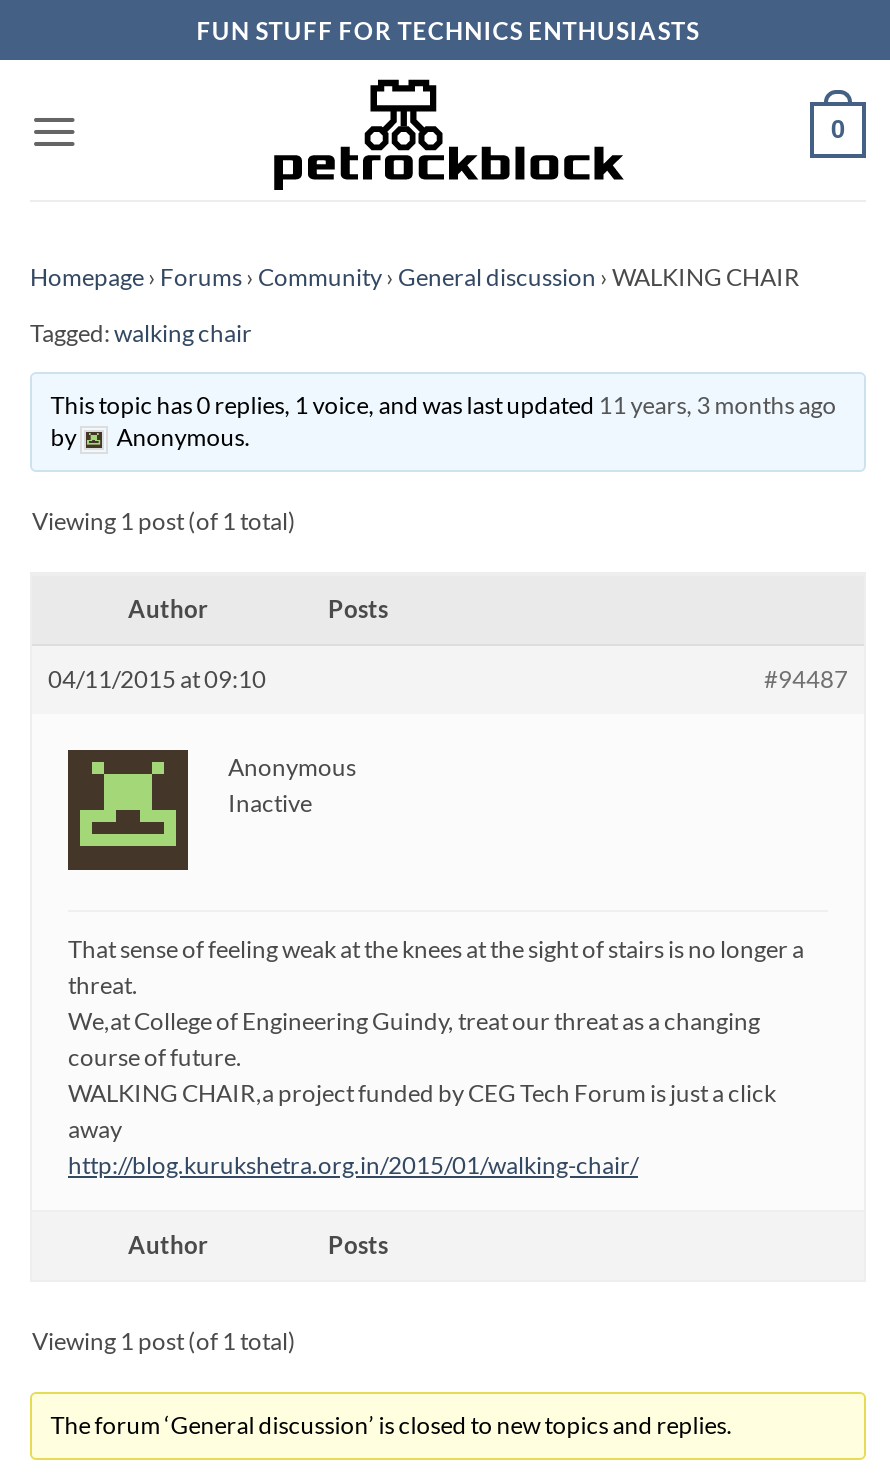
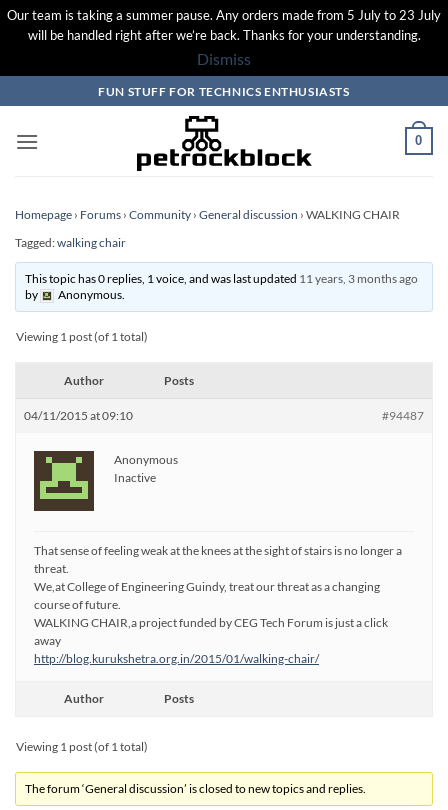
none -> [7,7,441,68] Our team is taking a summer pause. Any orders made from 5 July to 23 July | will be handled right after we’re back. Thanks for your understanding. | Dismiss

